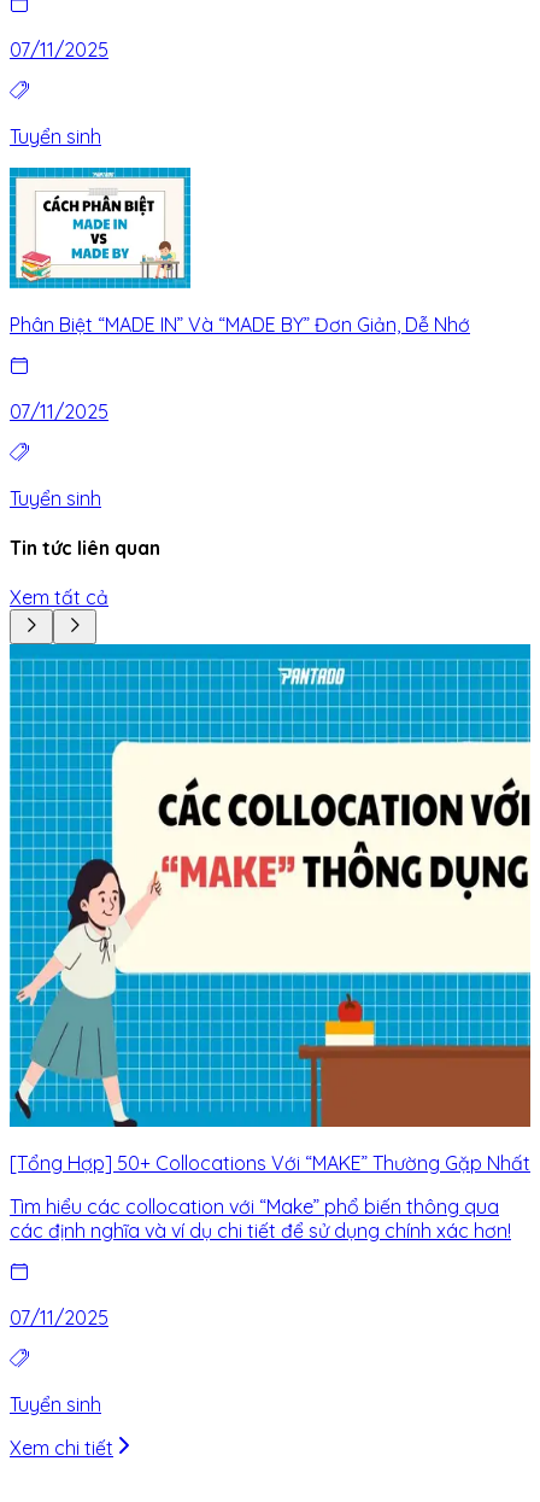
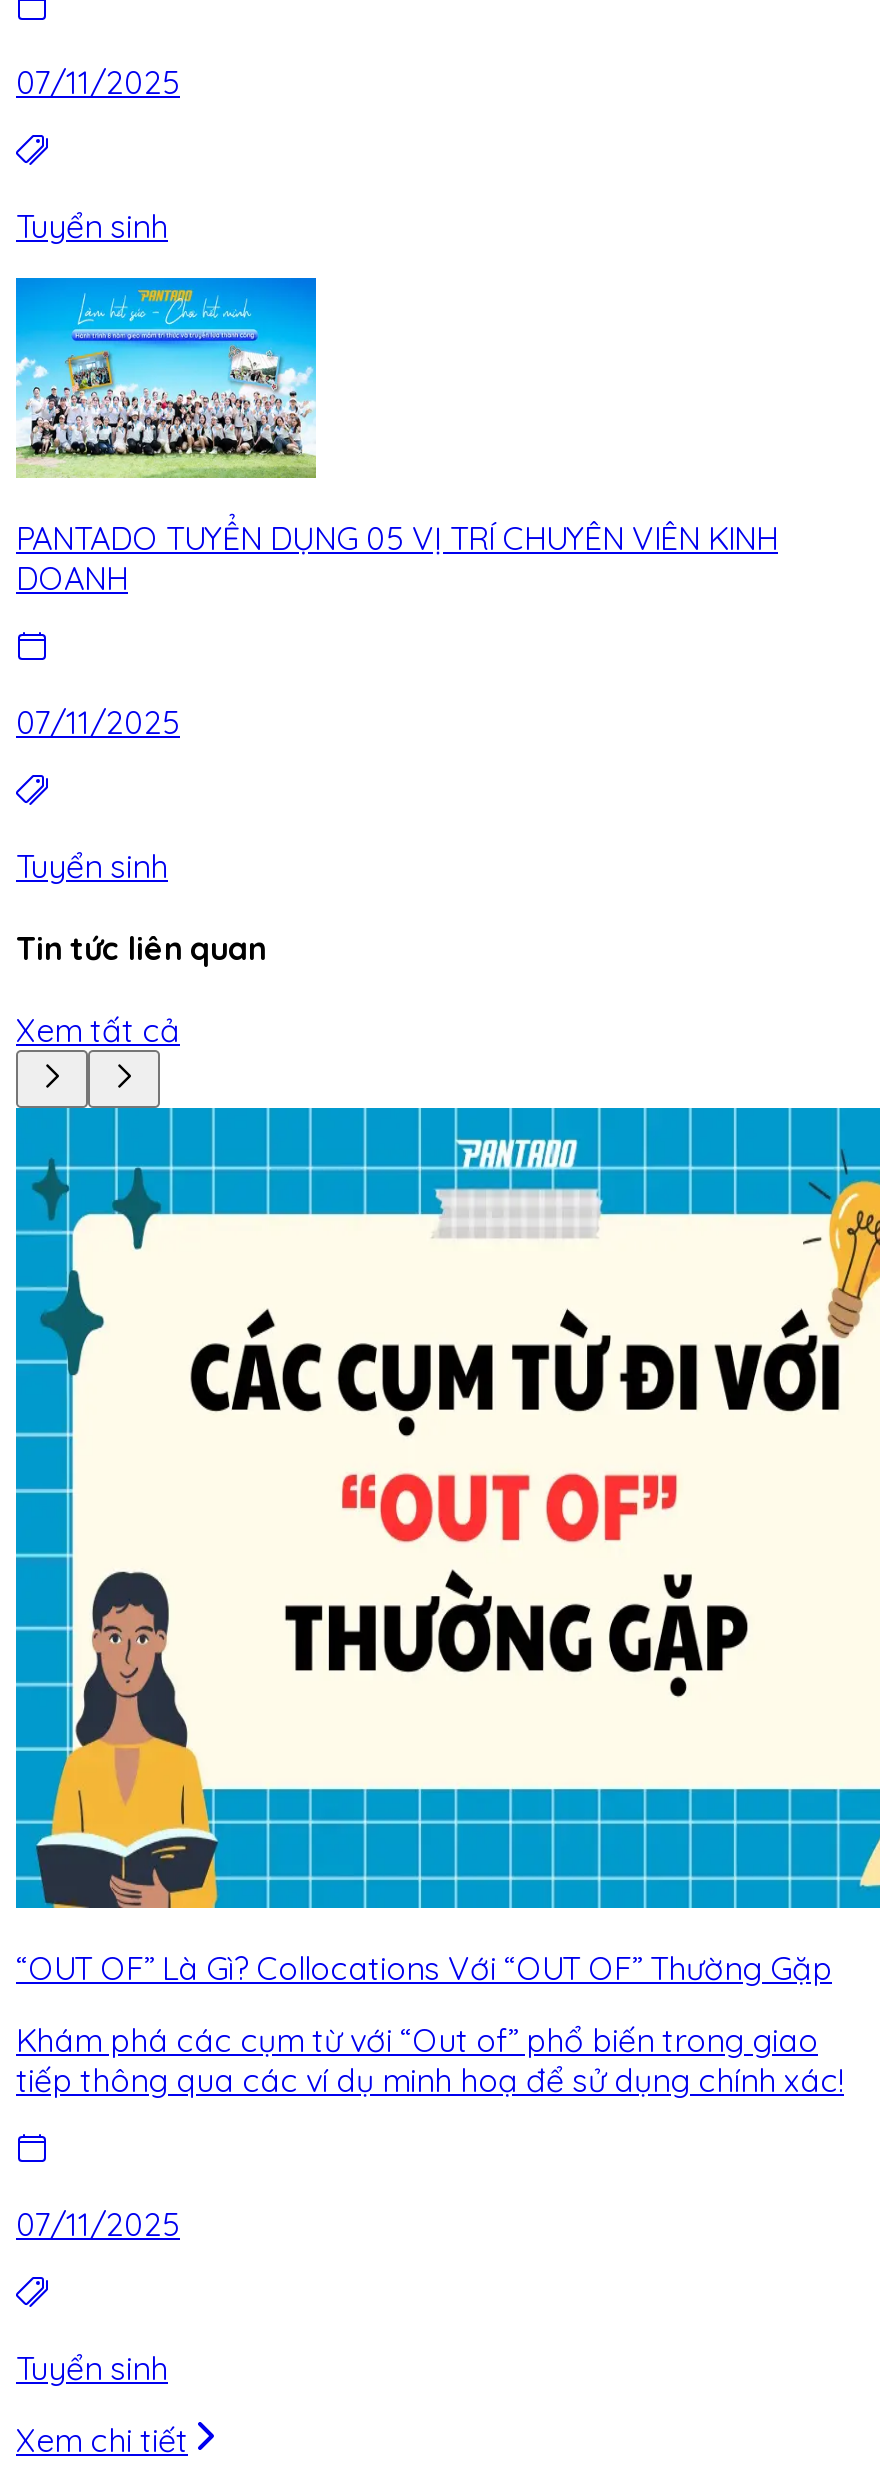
[8,169,470,336] [image] | Phân Biệt “MADE IN” Và “MADE BY” Đơn Giản, Dễ Nhớ -> [14,280,778,597] [image] | PANTADO TUYỂN DỤNG 05 VỊ TRÍ CHUYÊN VIÊN KINH | DOANH
[10,647,532,1175] [image] | [Tổng Hợp] 50+ Collocations Với “MAKE” Thường Gặp Nhất -> [16,1108,882,1988] [image] | “OUT OF” Là Gì? Collocations Với “OUT OF” Thường Gặp
[10,1195,511,1243] Tìm hiểu các collocation với “Make” phổ biến thông qua | các định nghĩa và ví dụ chi tiết để sử dụng chính xác hơn! -> [16,2020,844,2100] Khám phá các cụm từ với “Out of” phổ biến trong giao | tiếp thông qua các ví dụ minh hoạ để sử dụng chính xác!

